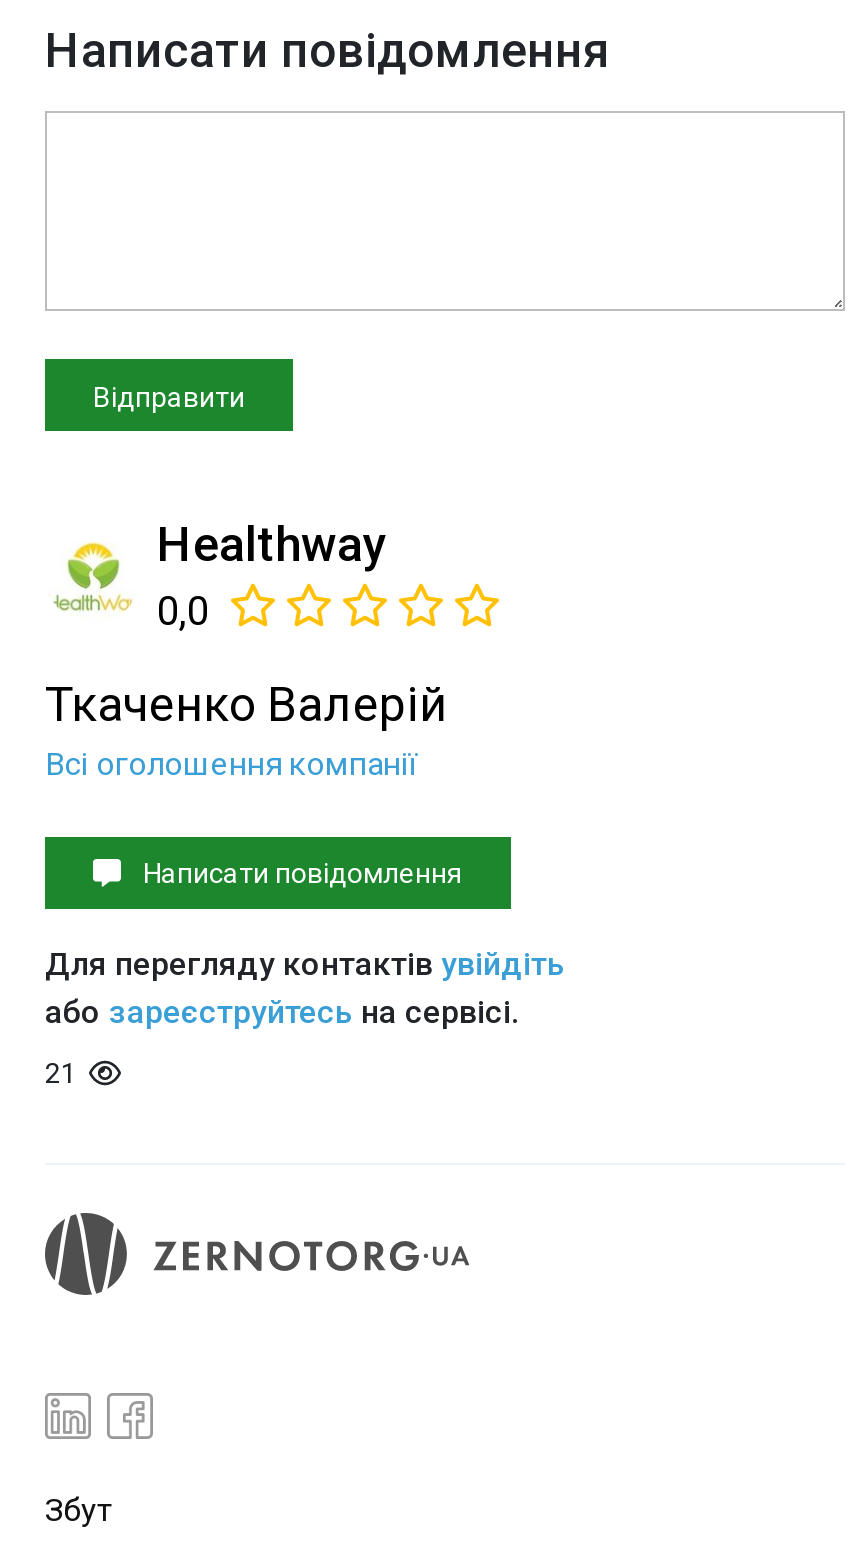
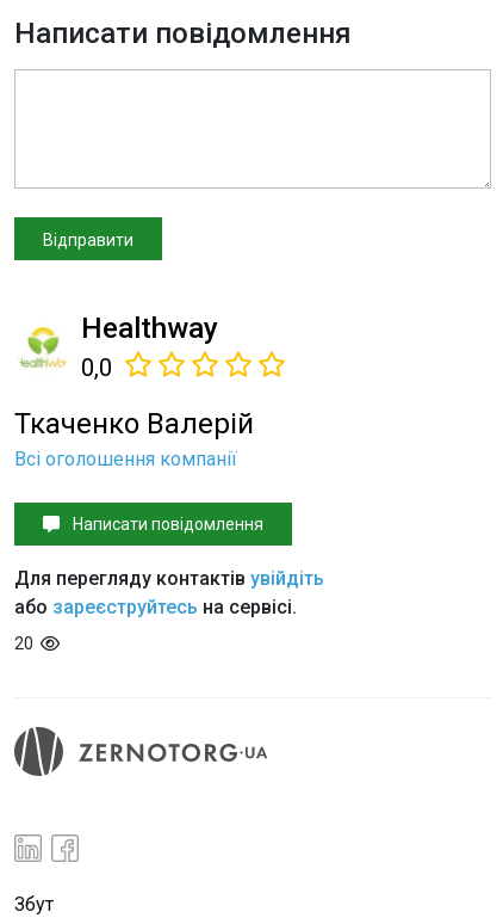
[45,1057,89,1089] 21 -> [14,634,41,653] 20

